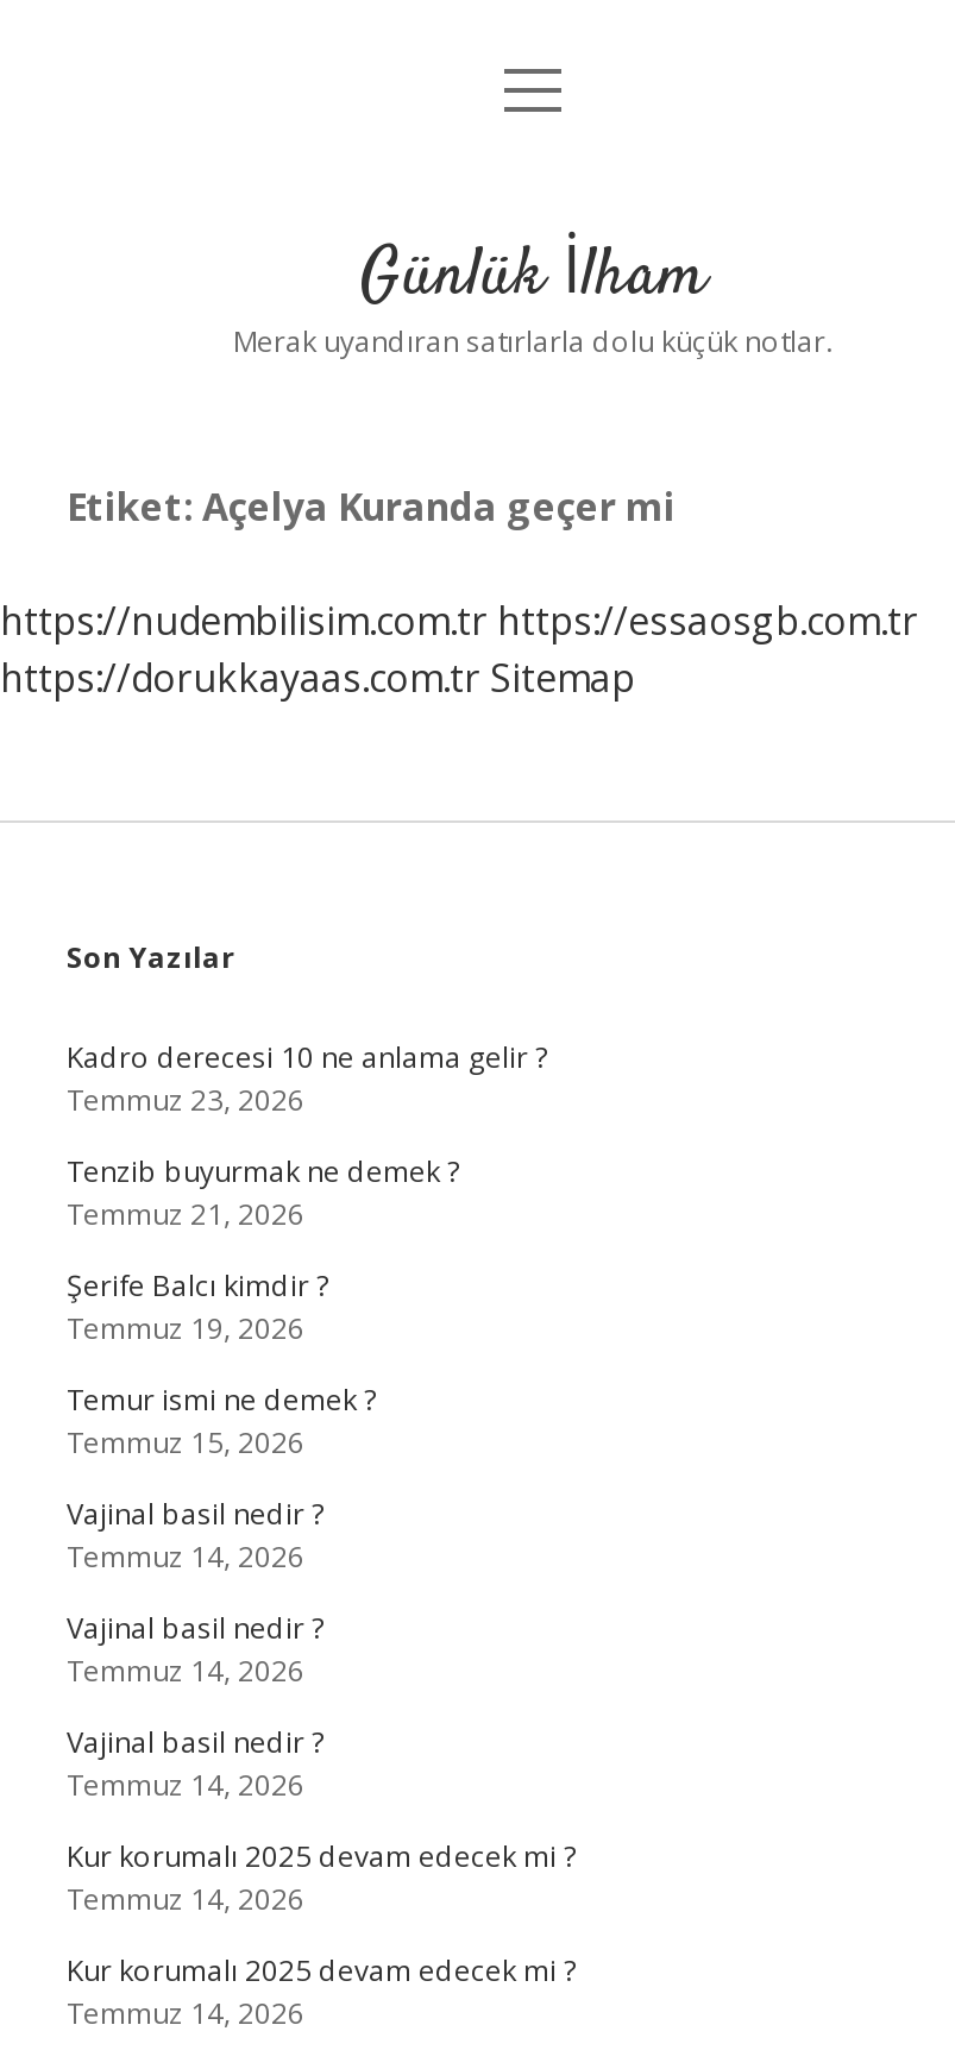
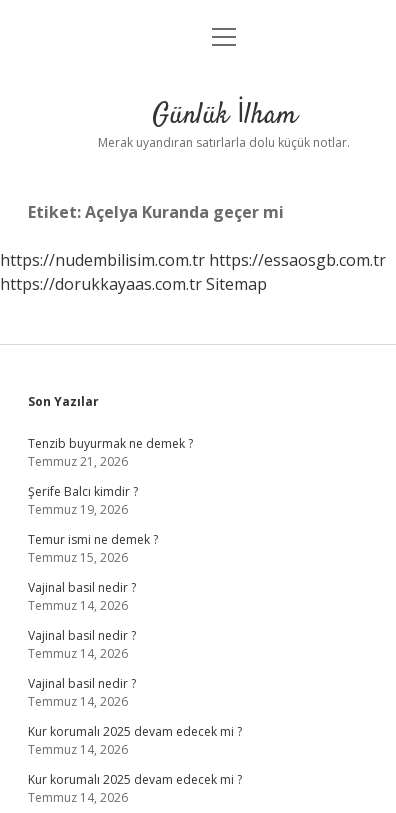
[67,1037,547,1120] Kadro derecesi 10 ne anlama gelir ? | Temmuz 23, 2026 -> none

